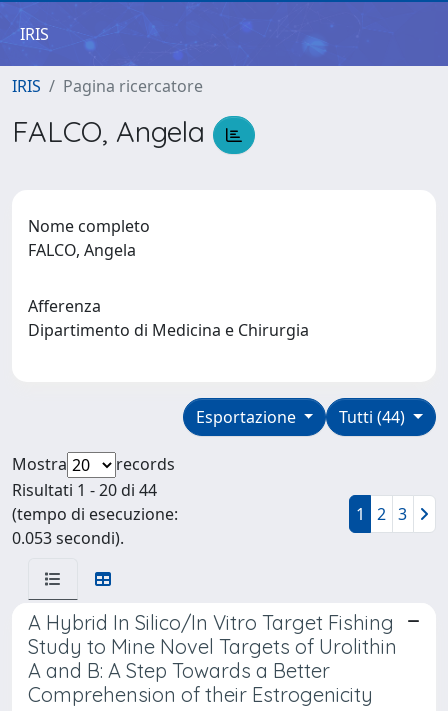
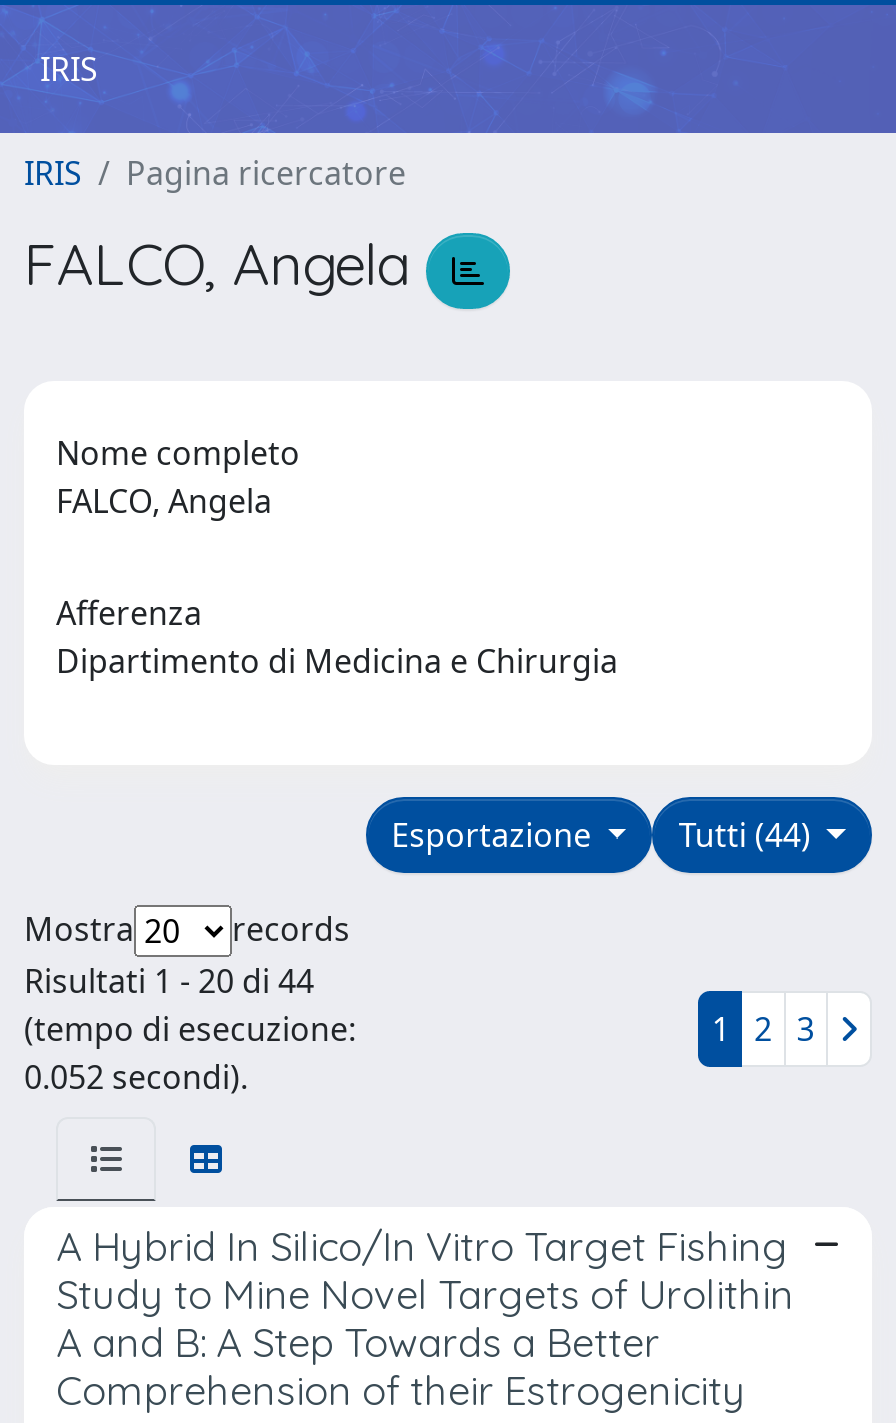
[12,527,124,549] 0.053 secondi). -> [24,1055,248,1099] 0.052 secondi).

